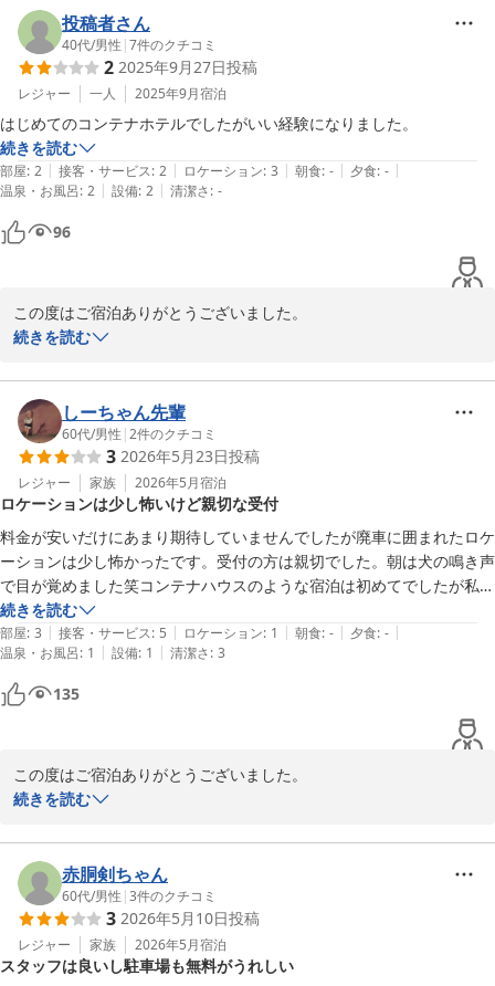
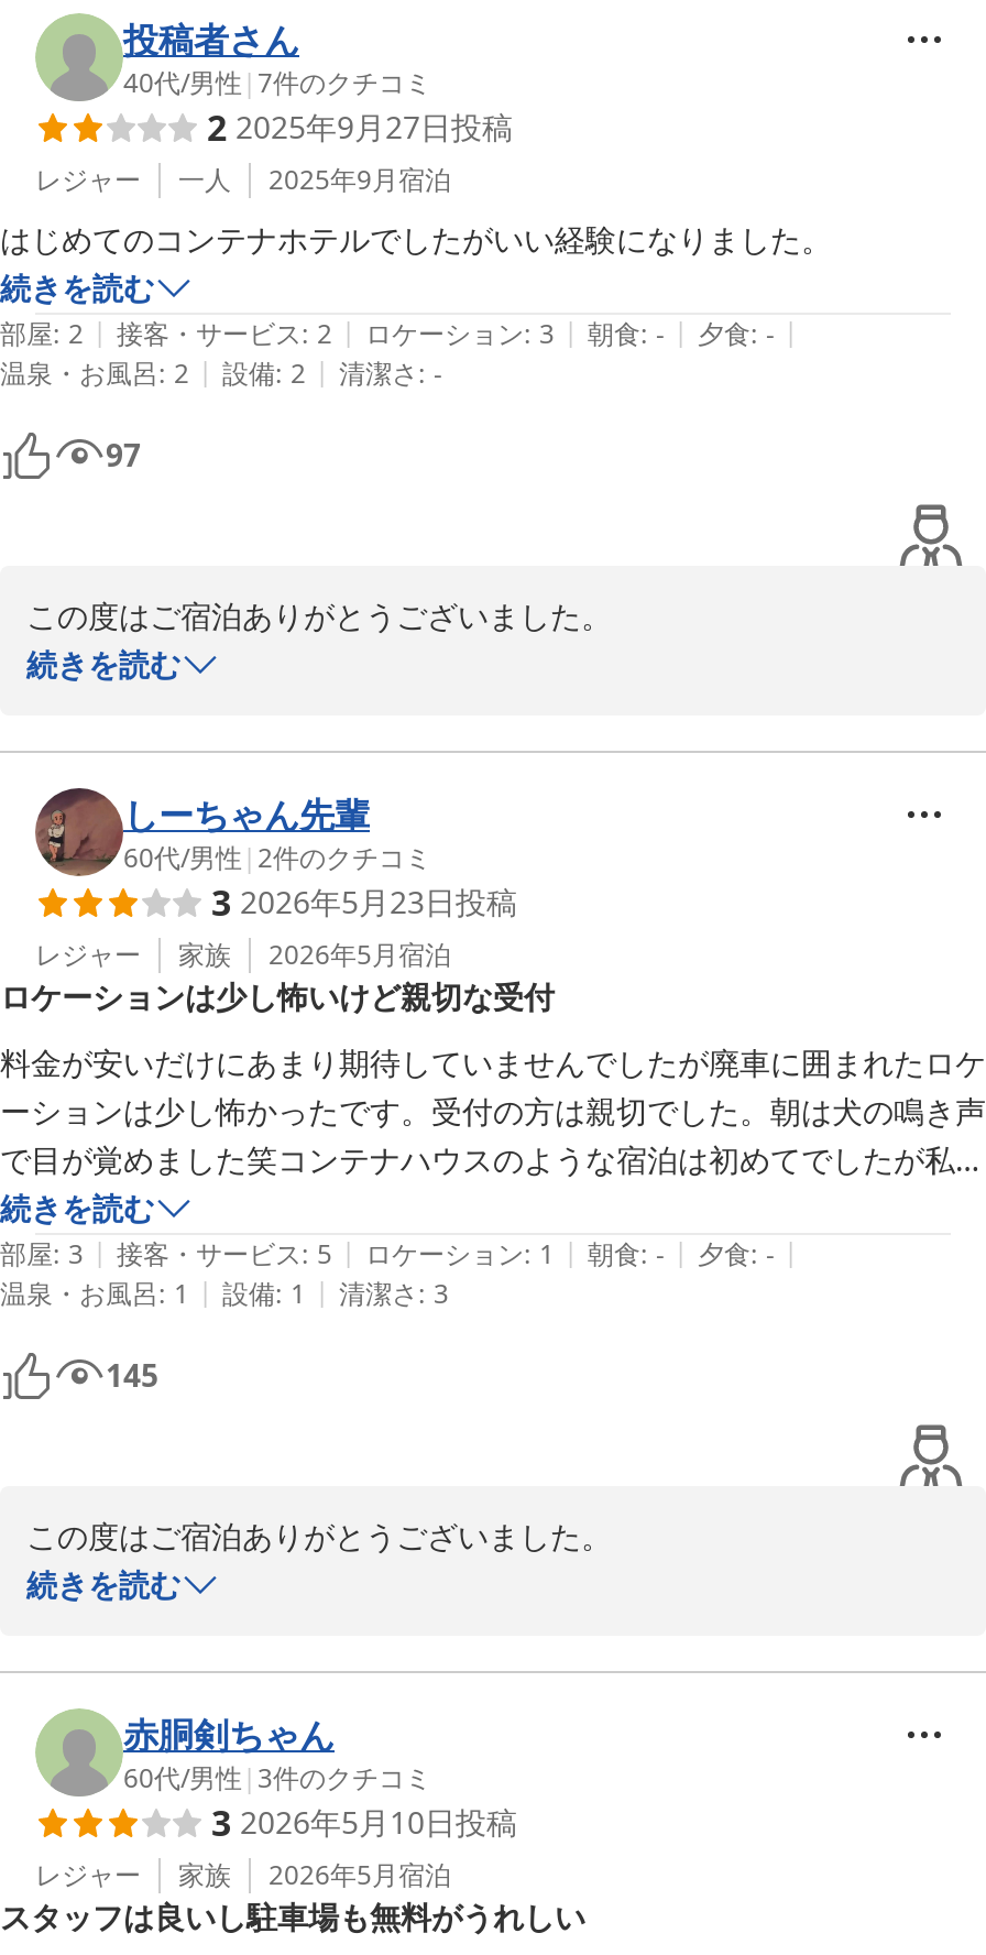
[53,221,71,242] 96 -> [106,434,141,476] 97
[53,683,80,704] 135 -> [106,1354,158,1396] 145

